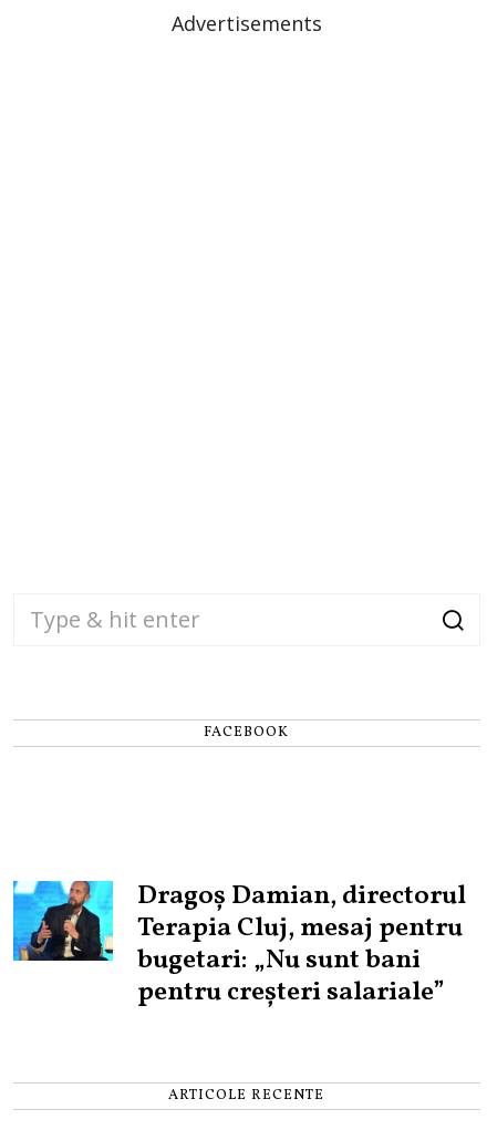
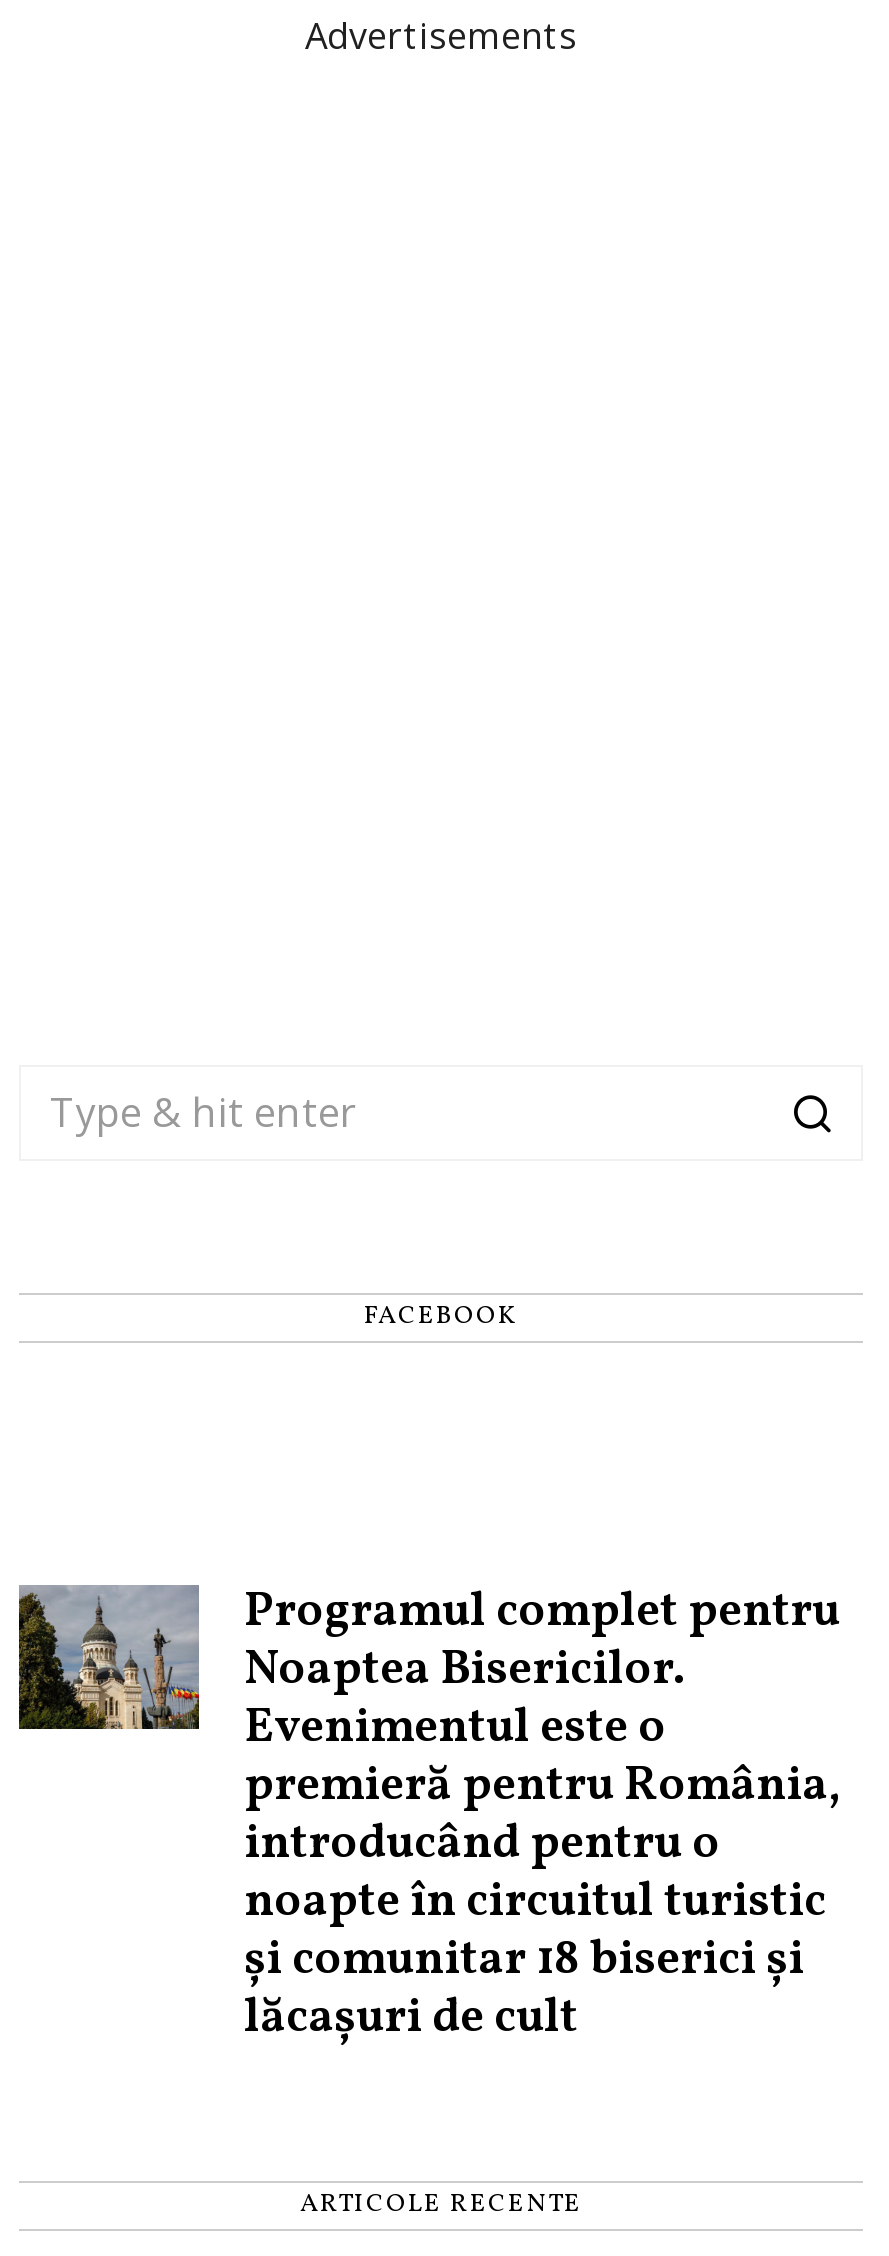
[12,877,466,1011] [image] | Dragoș Damian, directorul | Terapia Cluj, mesaj pentru | bugetari: „Nu sunt bani | pentru creșteri salariale” -> [17,1578,840,2052] [image] | Programul complet pentru | Noaptea Bisericilor. | Evenimentul este o | premieră pentru România, | introducând pentru o | noapte în circuitul turistic | și comunitar 18 biserici și | lăcașuri de cult

